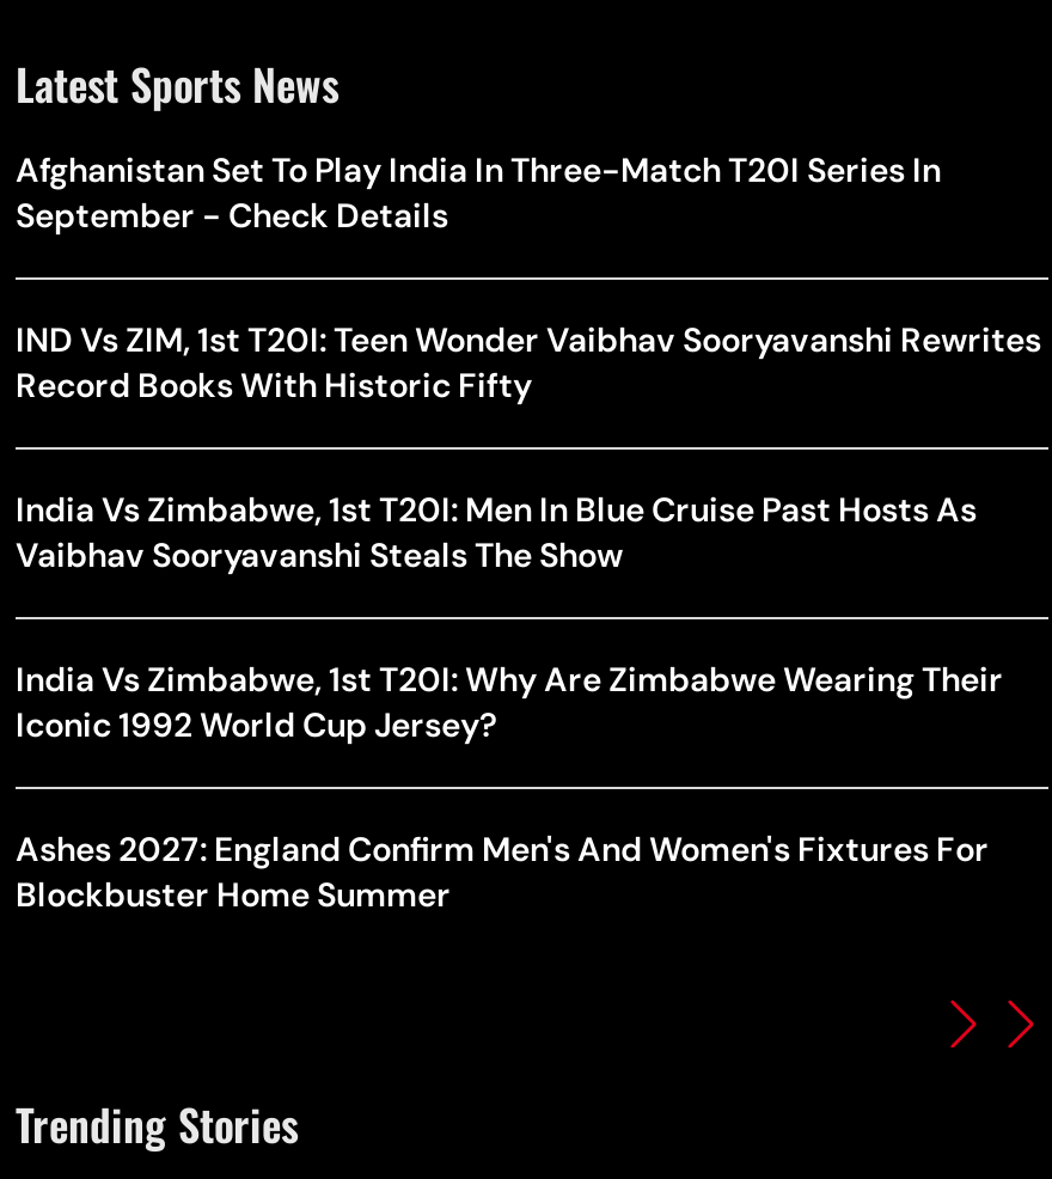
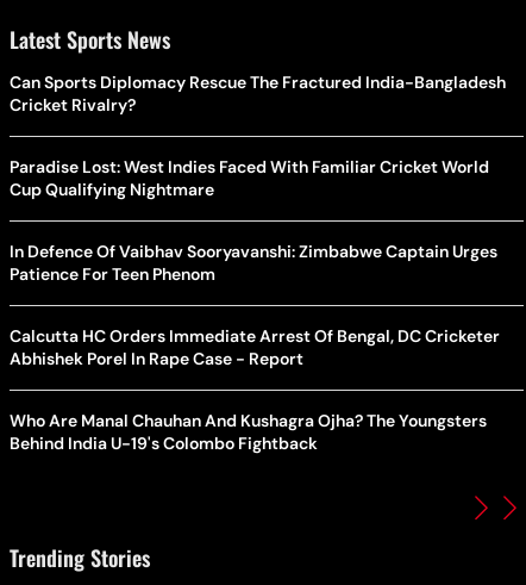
[16,148,941,237] Afghanistan Set To Play India In Three-Match T20I Series In | September - Check Details -> [10,71,506,116] Can Sports Diplomacy Rescue The Fractured India-Bangladesh | Cricket Rivalry?
[16,318,1041,407] IND Vs ZIM, 1st T20I: Teen Wonder Vaibhav Sooryavanshi Rewrites | Record Books With Historic Fifty -> [10,156,489,200] Paradise Lost: West Indies Faced With Familiar Cricket World | Cup Qualifying Nightmare
[16,488,977,576] India Vs Zimbabwe, 1st T20I: Men In Blue Cruise Past Hosts As | Vaibhav Sooryavanshi Steals The Show -> [10,241,497,285] In Defence Of Vaibhav Sooryavanshi: Zimbabwe Captain Urges | Patience For Teen Phenom
[16,658,1003,746] India Vs Zimbabwe, 1st T20I: Why Are Zimbabwe Wearing Their | Iconic 1992 World Cup Jersey? -> [10,325,500,369] Calcutta HC Orders Immediate Arrest Of Bengal, DC Cricketer | Abhishek Porel In Rape Case - Report
[16,827,989,916] Ashes 2027: England Confirm Men's And Women's Fixtures For | Blockbuster Home Summer -> [10,410,487,454] Who Are Manal Chauhan And Kushagra Ojha? The Youngsters | Behind India U-19's Colombo Fightback

